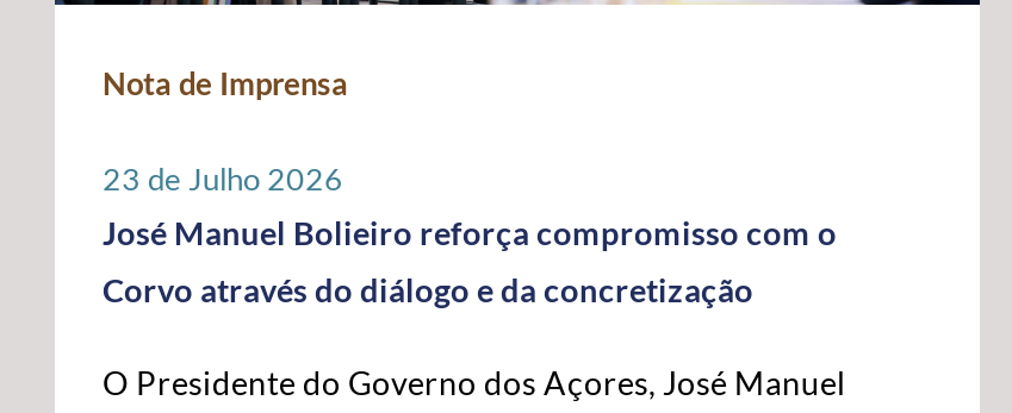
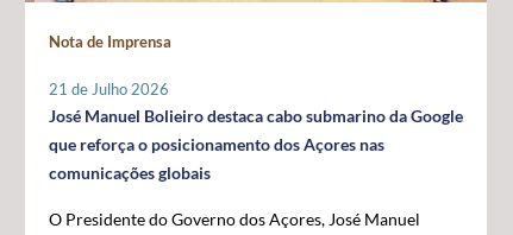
[103,159,837,309] 23 de Julho 2026 | José Manuel Bolieiro reforça compromisso com o | Corvo através do diálogo e da concretização -> [49,80,463,183] 21 de Julho 2026 | José Manuel Bolieiro destaca cabo submarino da Google | que reforça o posicionamento dos Açores nas | comunicações globais

